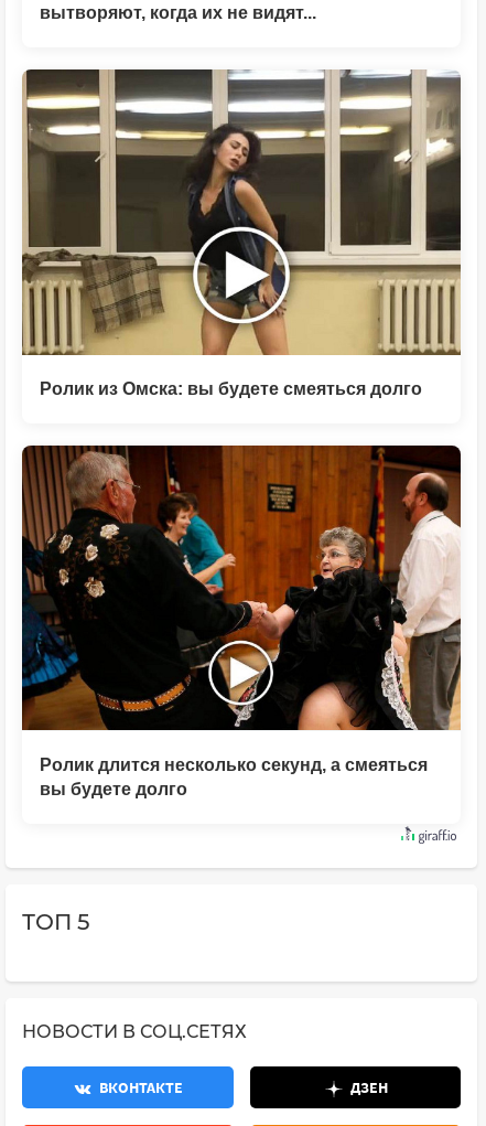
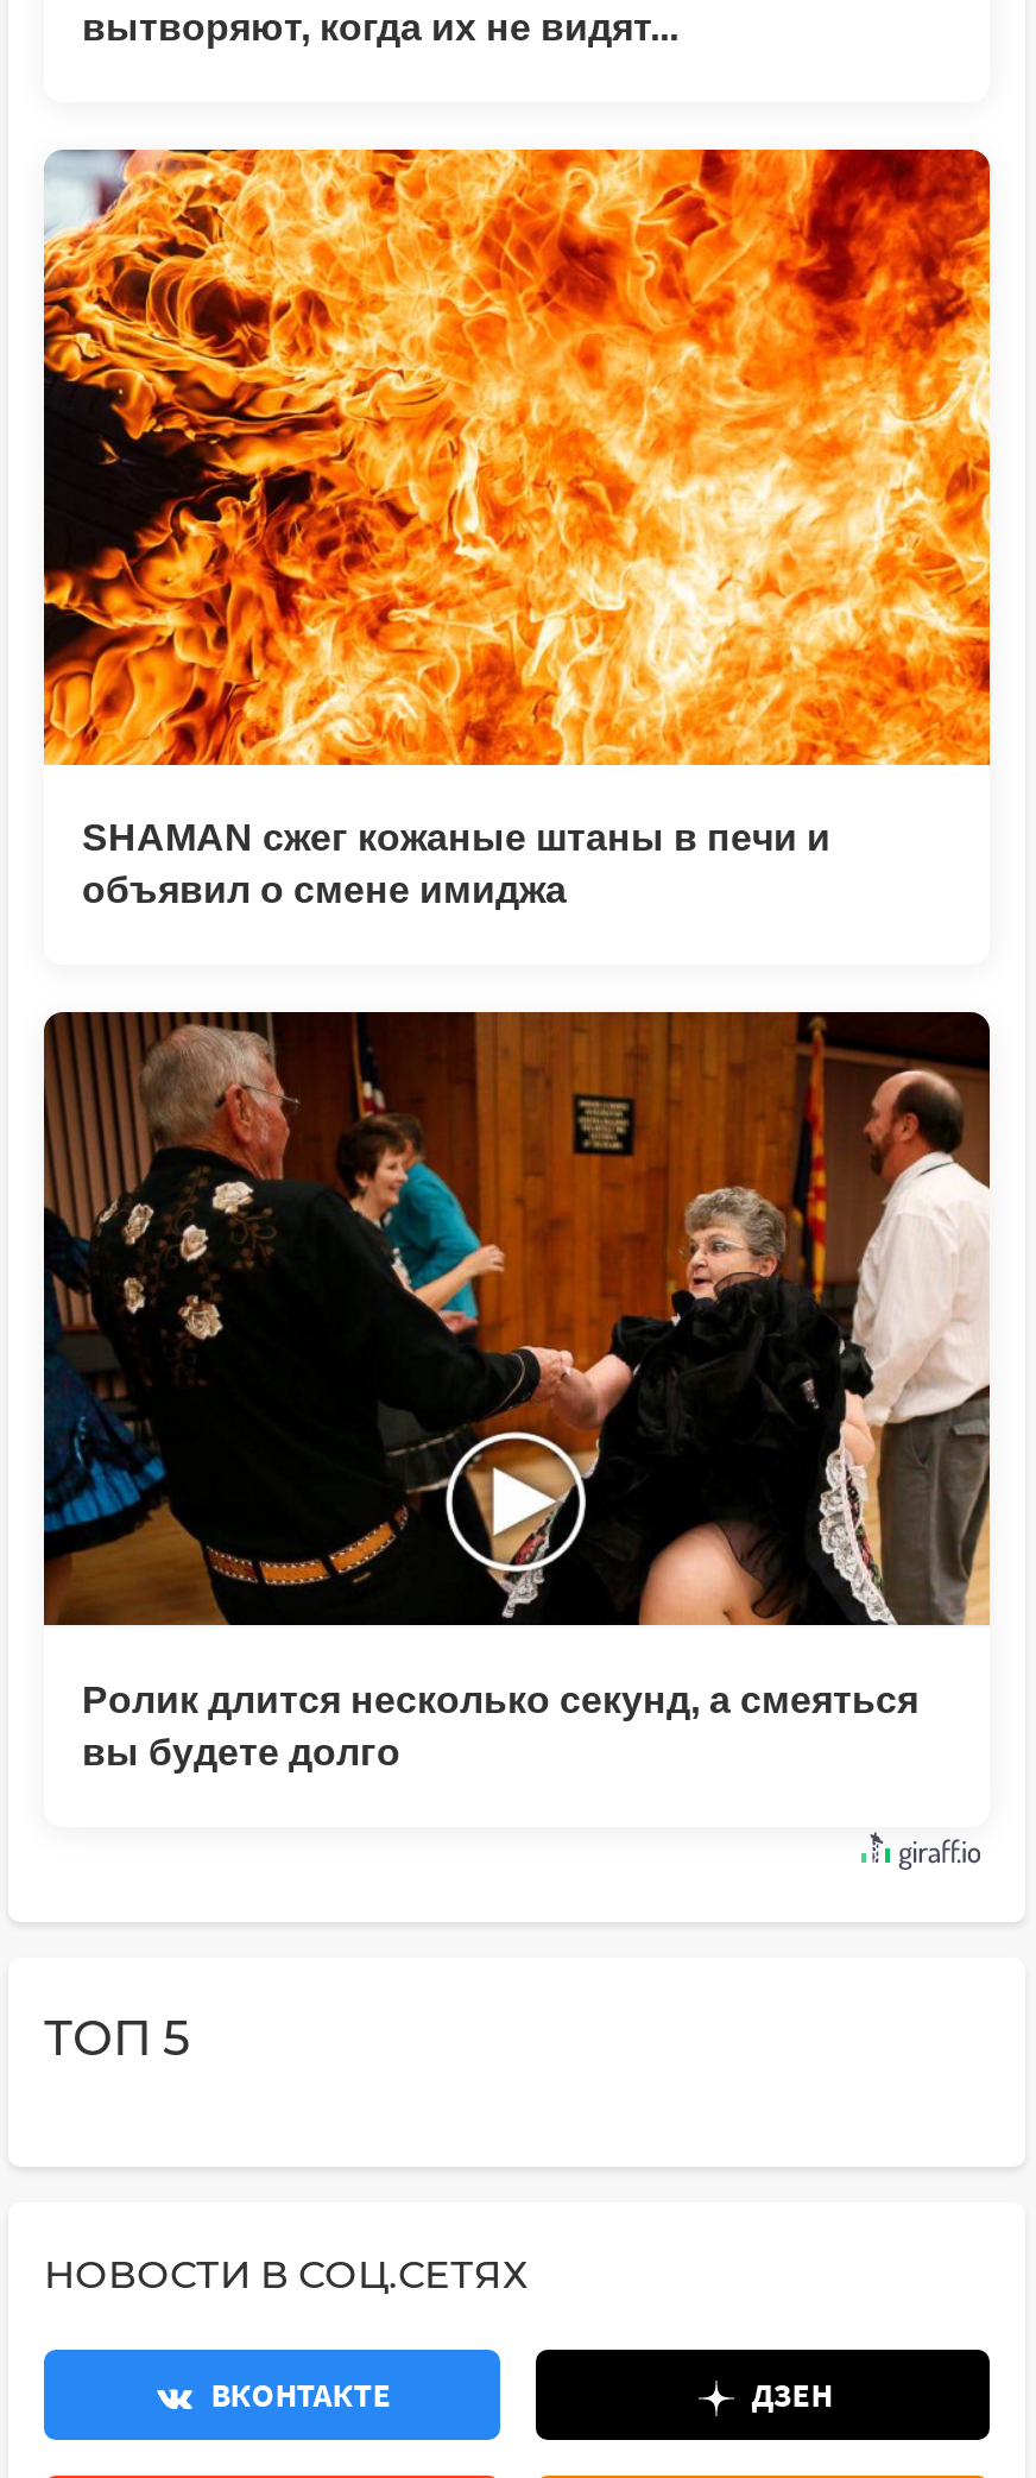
[21,68,462,398] [image] | Ролик из Омска: вы будете смеяться долго -> [42,147,992,910] [image] | SHAMAN сжег кожаные штаны в печи и | объявил о смене имиджа

